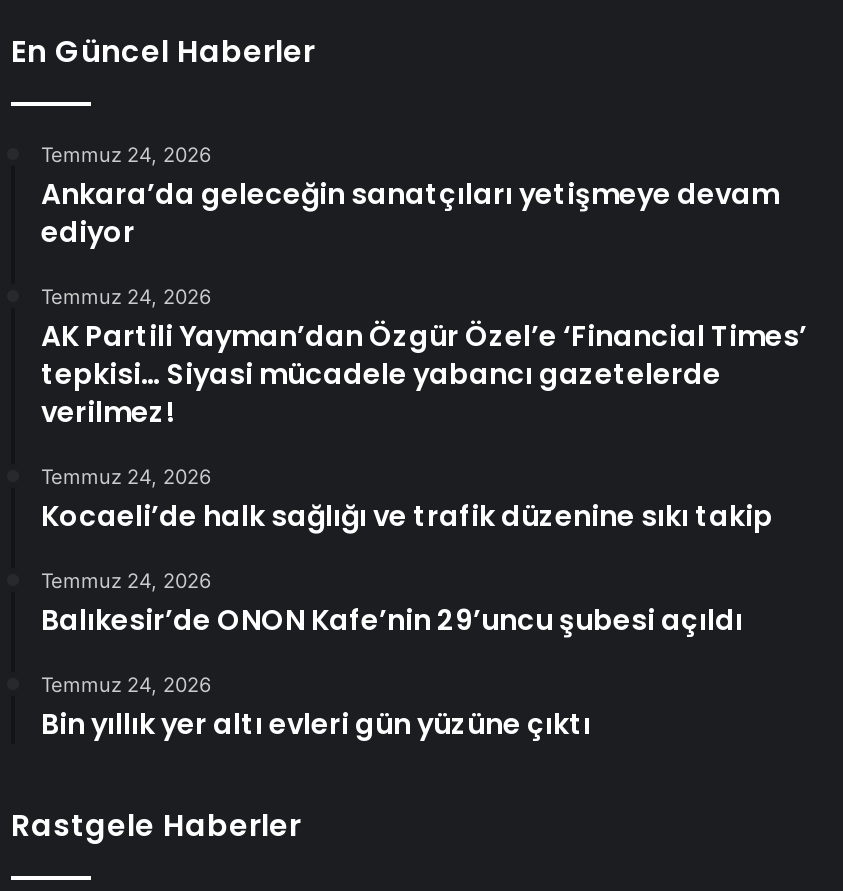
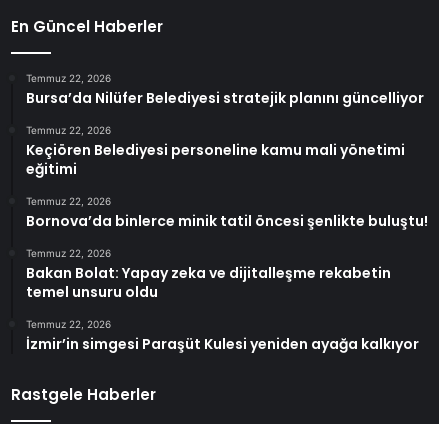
[41,142,779,252] Temmuz 24, 2026 | Ankara’da geleceğin sanatçıları yetişmeye devam | ediyor -> [26,72,424,108] Temmuz 22, 2026 | Bursa’da Nilüfer Belediyesi stratejik planını güncelliyor
[41,284,807,432] Temmuz 24, 2026 | AK Partili Yayman’dan Özgür Özel’e ‘Financial Times’ | tepkisi… Siyasi mücadele yabancı gazetelerde | verilmez! -> [26,124,405,179] Temmuz 22, 2026 | Keçiören Belediyesi personeline kamu mali yönetimi | eğitimi
[41,464,773,536] Temmuz 24, 2026 | Kocaeli’de halk sağlığı ve trafik düzenine sıkı takip -> [26,195,428,231] Temmuz 22, 2026 | Bornova’da binlerce minik tatil öncesi şenlikte buluştu!
[41,568,743,640] Temmuz 24, 2026 | Balıkesir’de ONON Kafe’nin 29’uncu şubesi açıldı -> [26,247,391,302] Temmuz 22, 2026 | Bakan Bolat: Yapay zeka ve dijitalleşme rekabetin | temel unsuru oldu
[41,672,591,744] Temmuz 24, 2026 | Bin yıllık yer altı evleri gün yüzüne çıktı -> [26,318,419,354] Temmuz 22, 2026 | İzmir’in simgesi Paraşüt Kulesi yeniden ayağa kalkıyor

